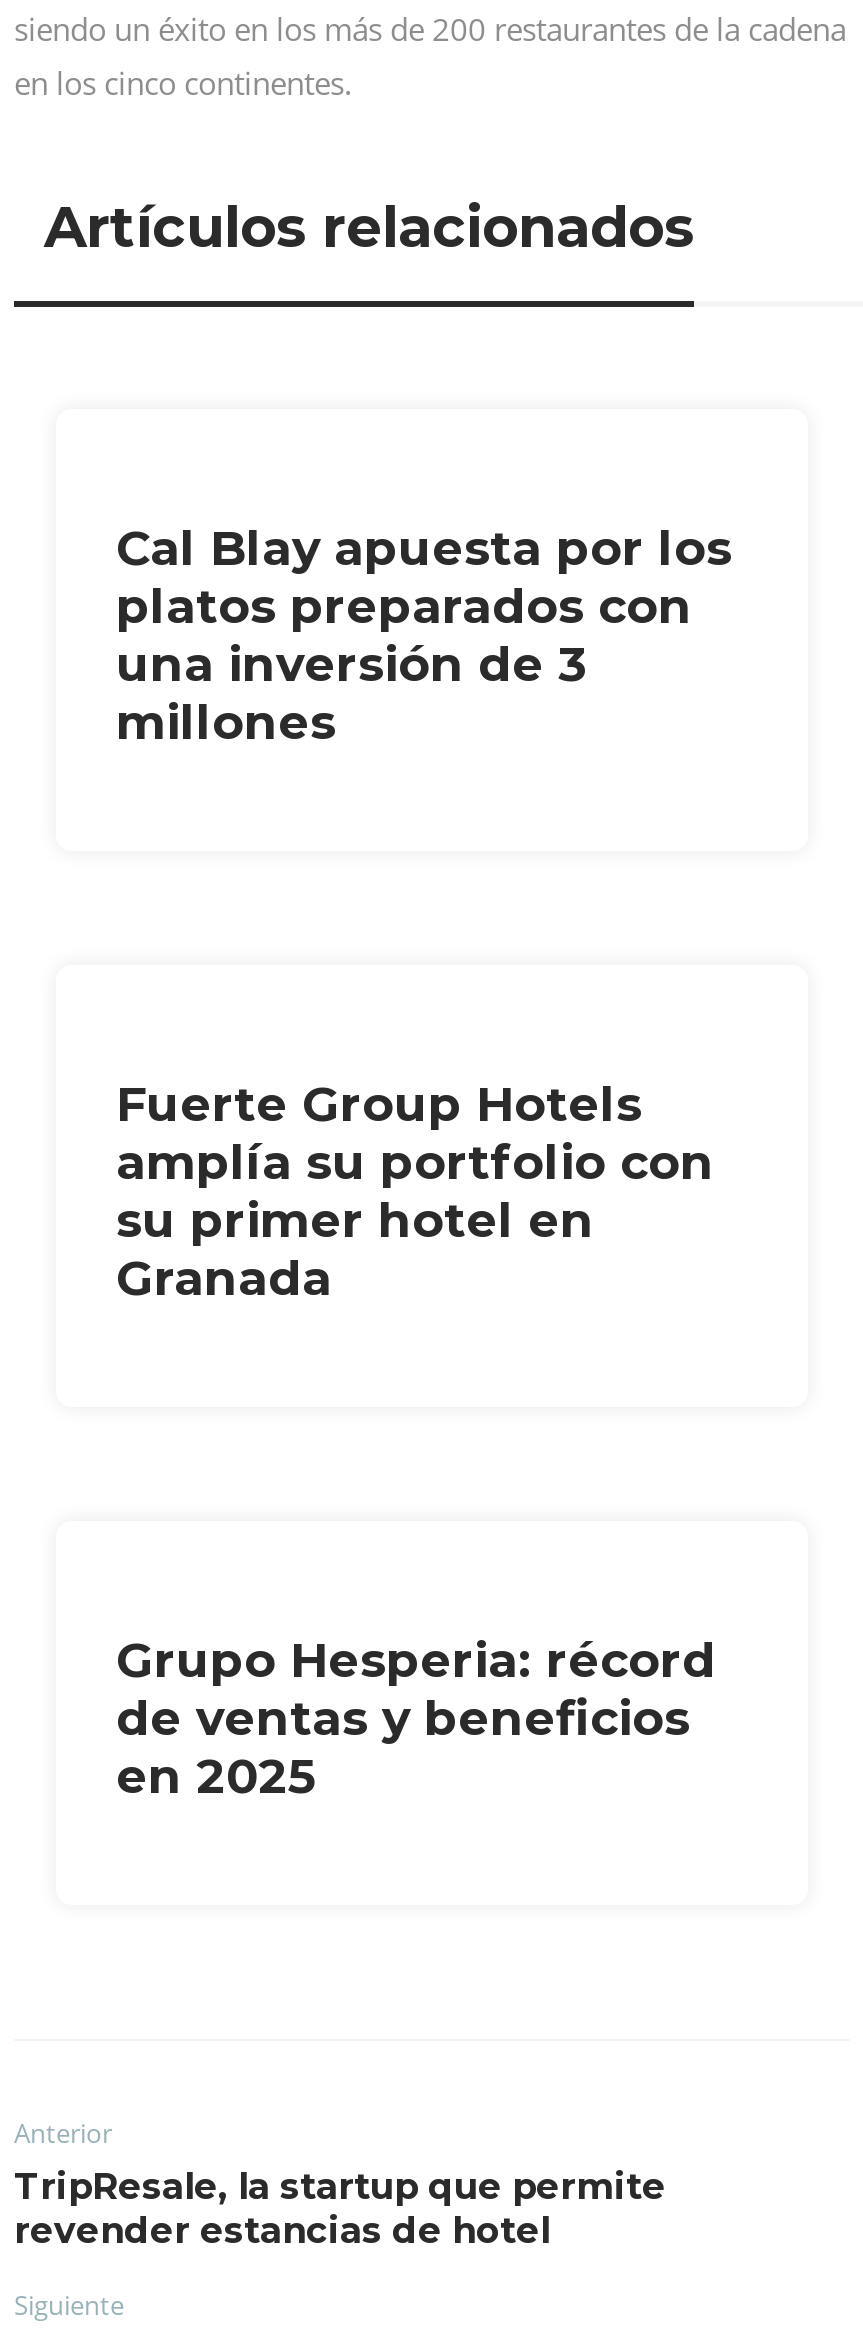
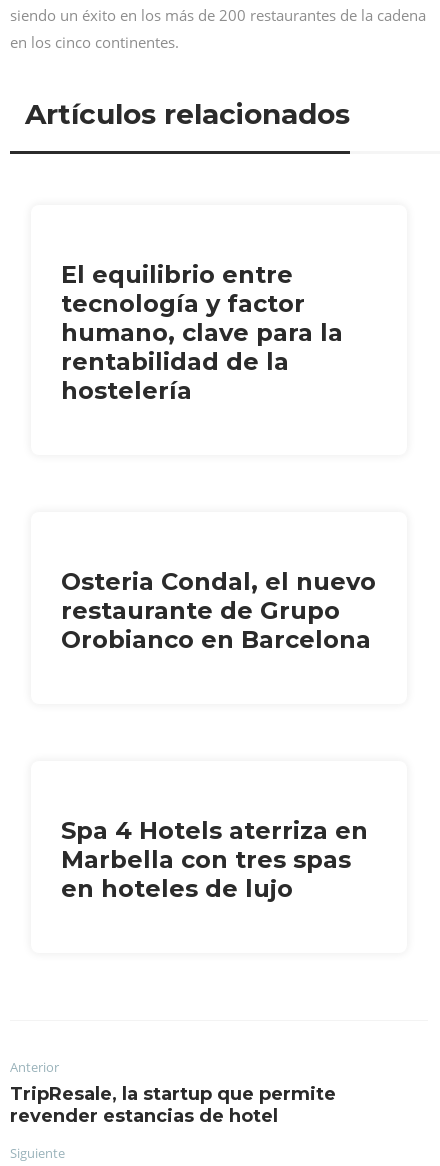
[116,519,732,751] Cal Blay apuesta por los | platos preparados con | una inversión de 3 | millones -> [61,260,343,405] El equilibrio entre | tecnología y factor | humano, clave para la | rentabilidad de la | hostelería
[116,1075,714,1307] Fuerte Group Hotels | amplía su portfolio con | su primer hotel en | Granada -> [61,567,376,654] Osteria Condal, el nuevo | restaurante de Grupo | Orobianco en Barcelona
[116,1631,716,1805] Grupo Hesperia: récord | de ventas y beneficios | en 2025 -> [61,816,368,903] Spa 4 Hotels aterriza en | Marbella con tres spas | en hoteles de lujo

